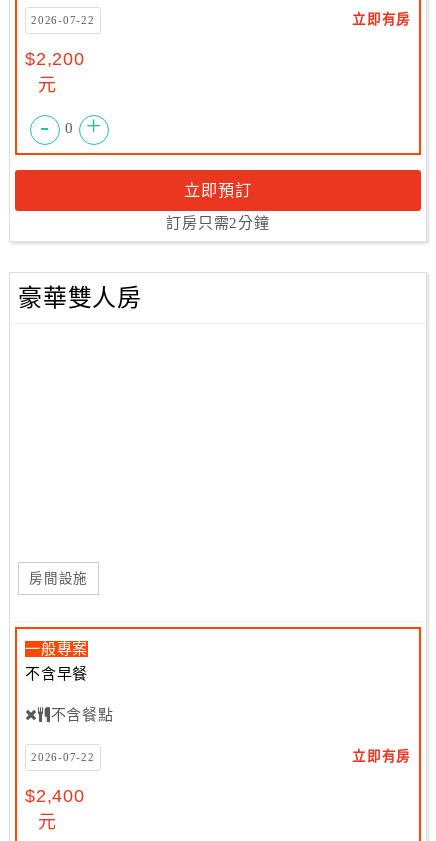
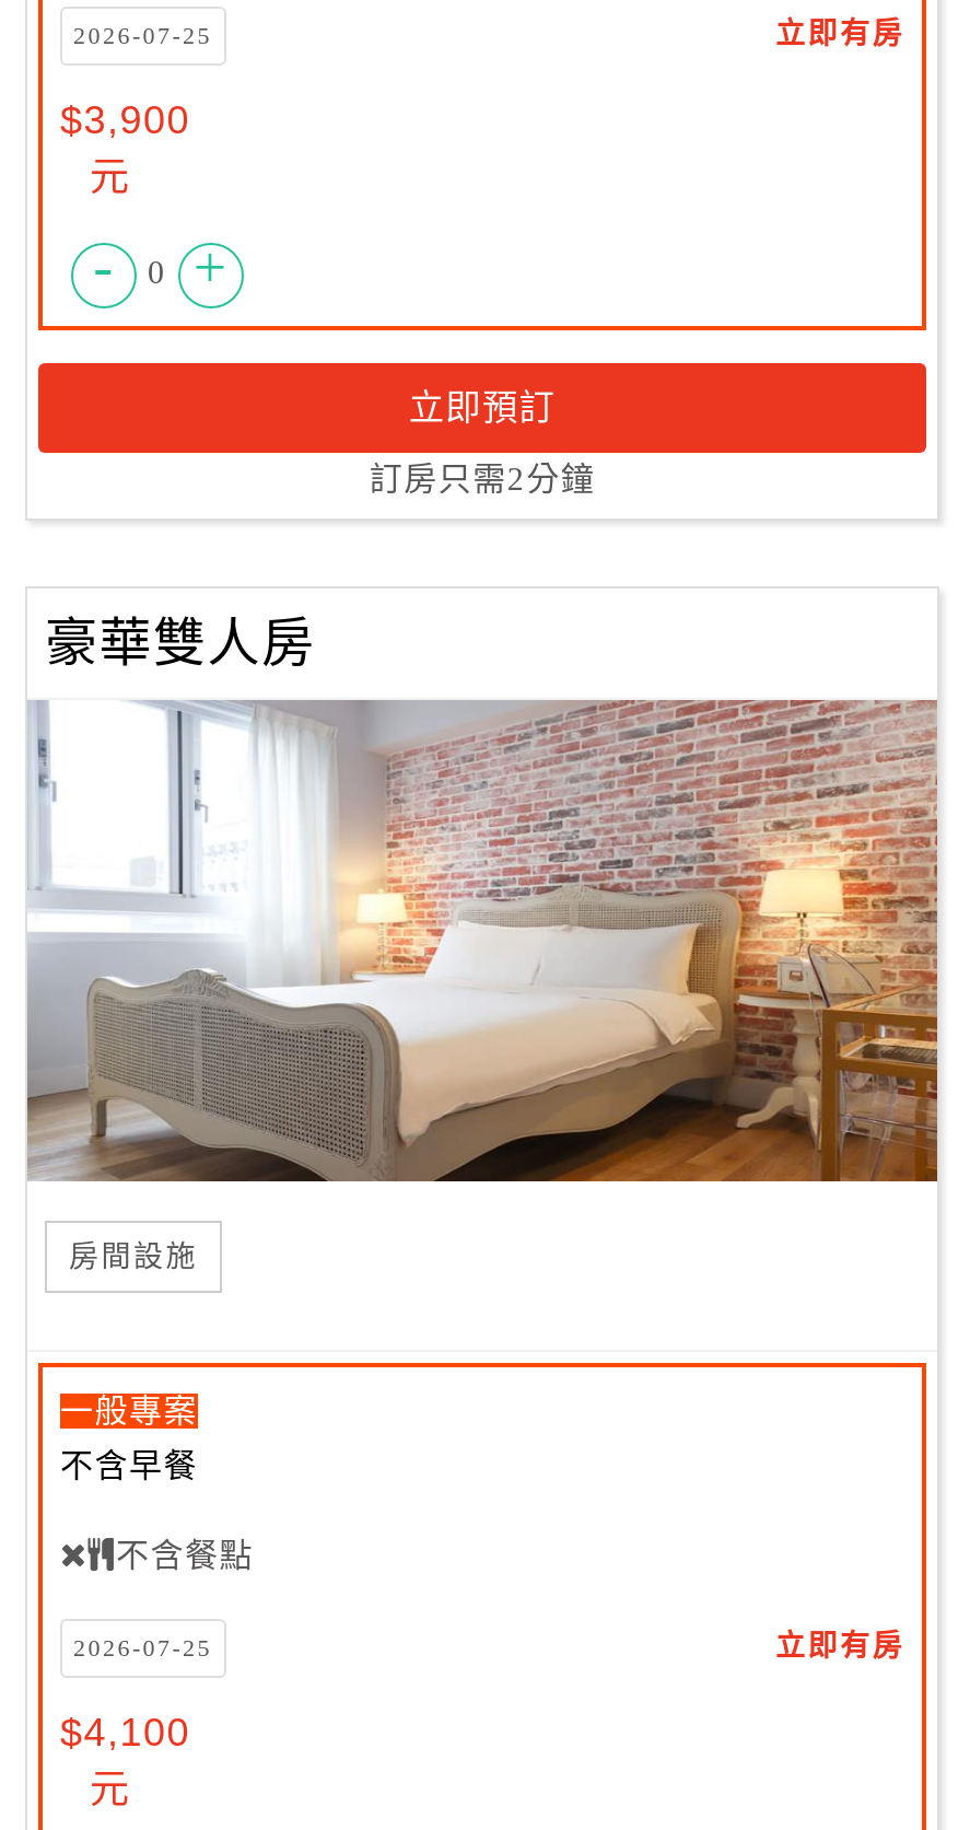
[31,14,94,26] 2026-07-22 -> [73,22,212,48] 2026-07-25
[25,49,84,69] $2,200 -> [60,98,190,142] $3,900
none -> [25,698,939,1184] [image]
[31,751,94,763] 2026-07-22 -> [73,1634,212,1660] 2026-07-25
[25,786,84,806] $2,400 -> [60,1711,190,1755] $4,100

